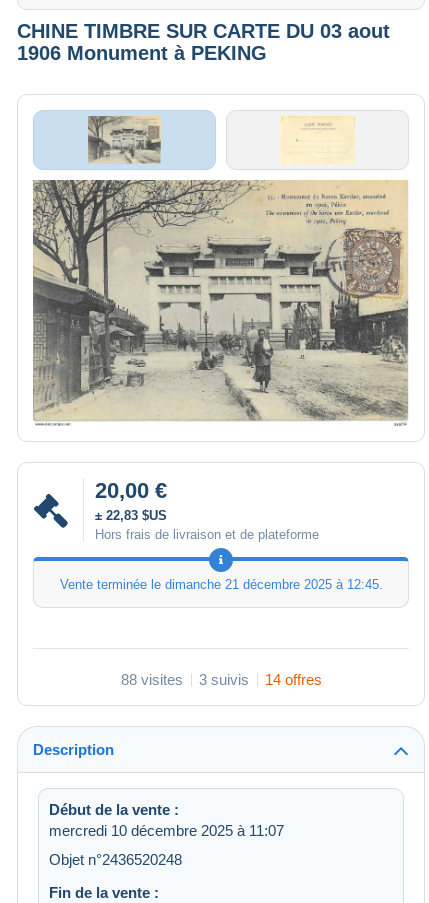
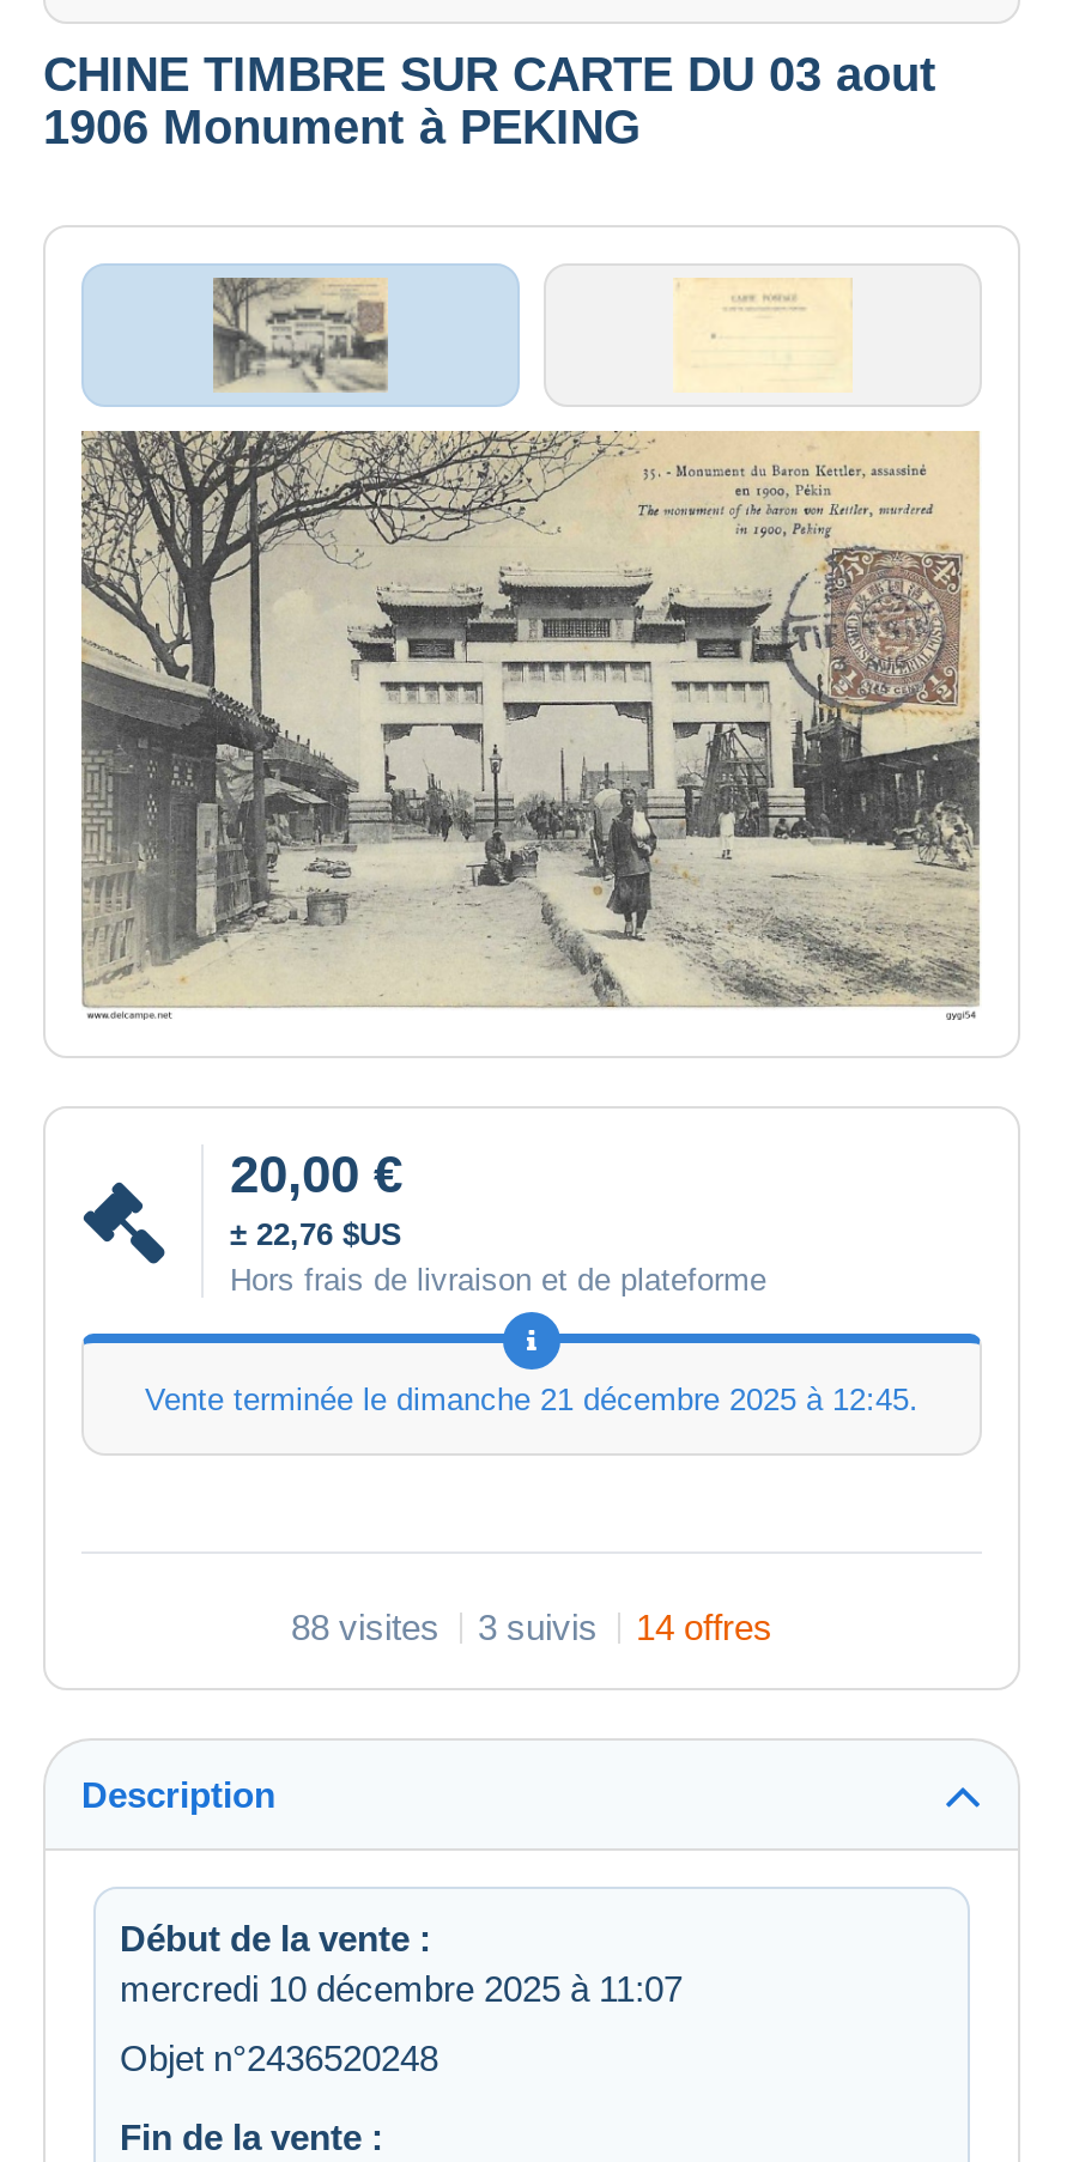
[95,508,167,523] ± 22,83 $US -> [230,1217,402,1253] ± 22,76 $US

